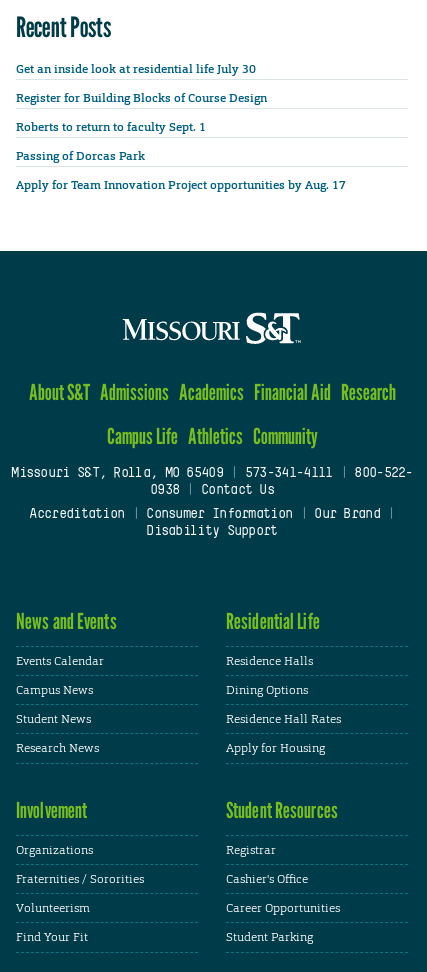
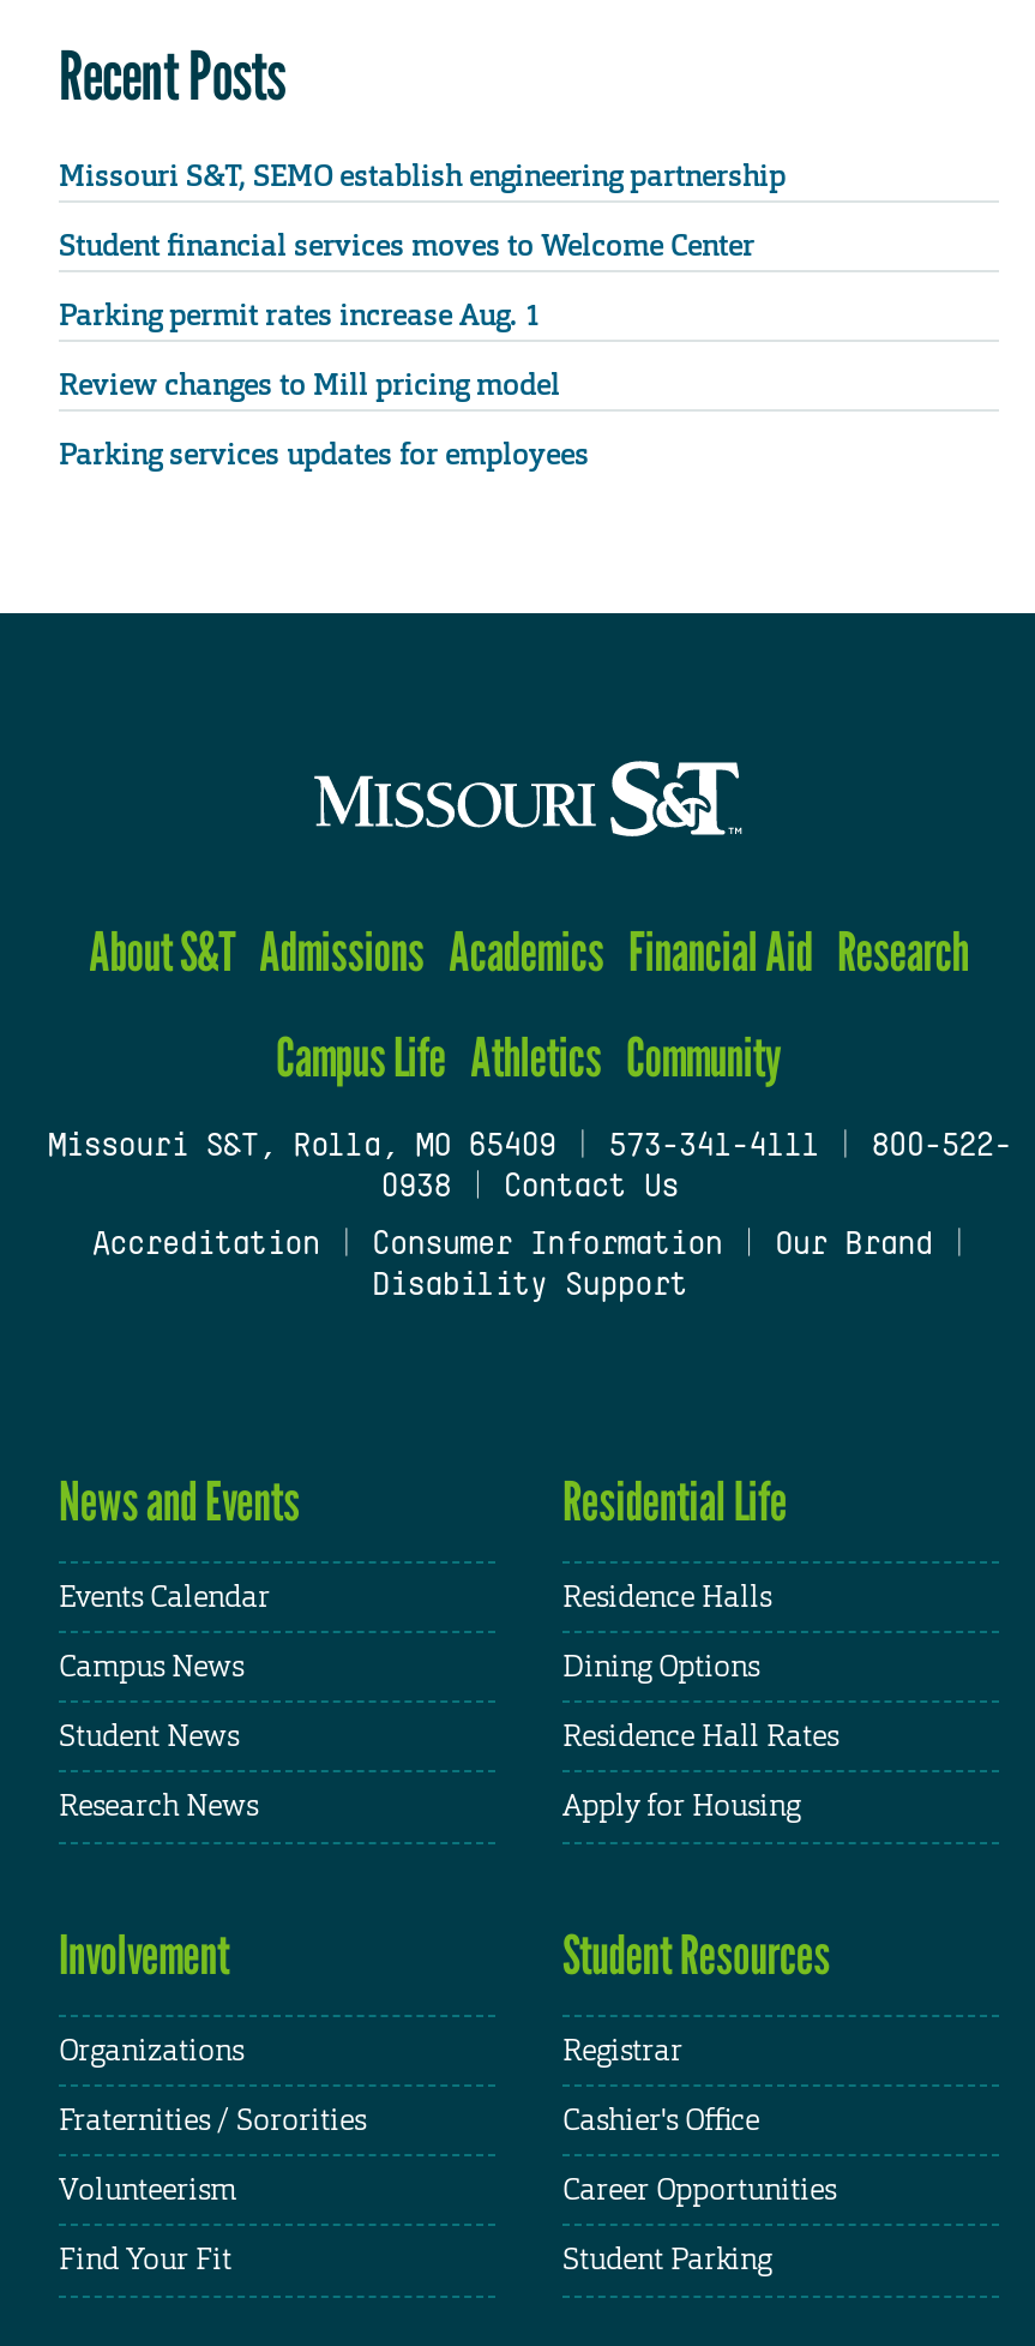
[16,61,256,77] Get an inside look at residential life July 30 -> [59,156,786,195] Missouri S&T, SEMO establish engineering partnership
[16,90,267,106] Register for Building Blocks of Course Design -> [59,226,754,264] Student financial services moves to Welcome Center
[16,119,209,135] Roberts to return to faculty Sept. 1 -> [59,296,541,334] Parking permit rates increase Aug. 1
[16,148,145,164] Passing of Dorcas Park -> [59,366,560,404] Review changes to Mill pricing model
[16,177,346,193] Apply for Team Innovation Project opportunities by Aug. 17 -> [59,436,589,474] Parking services updates for employees

